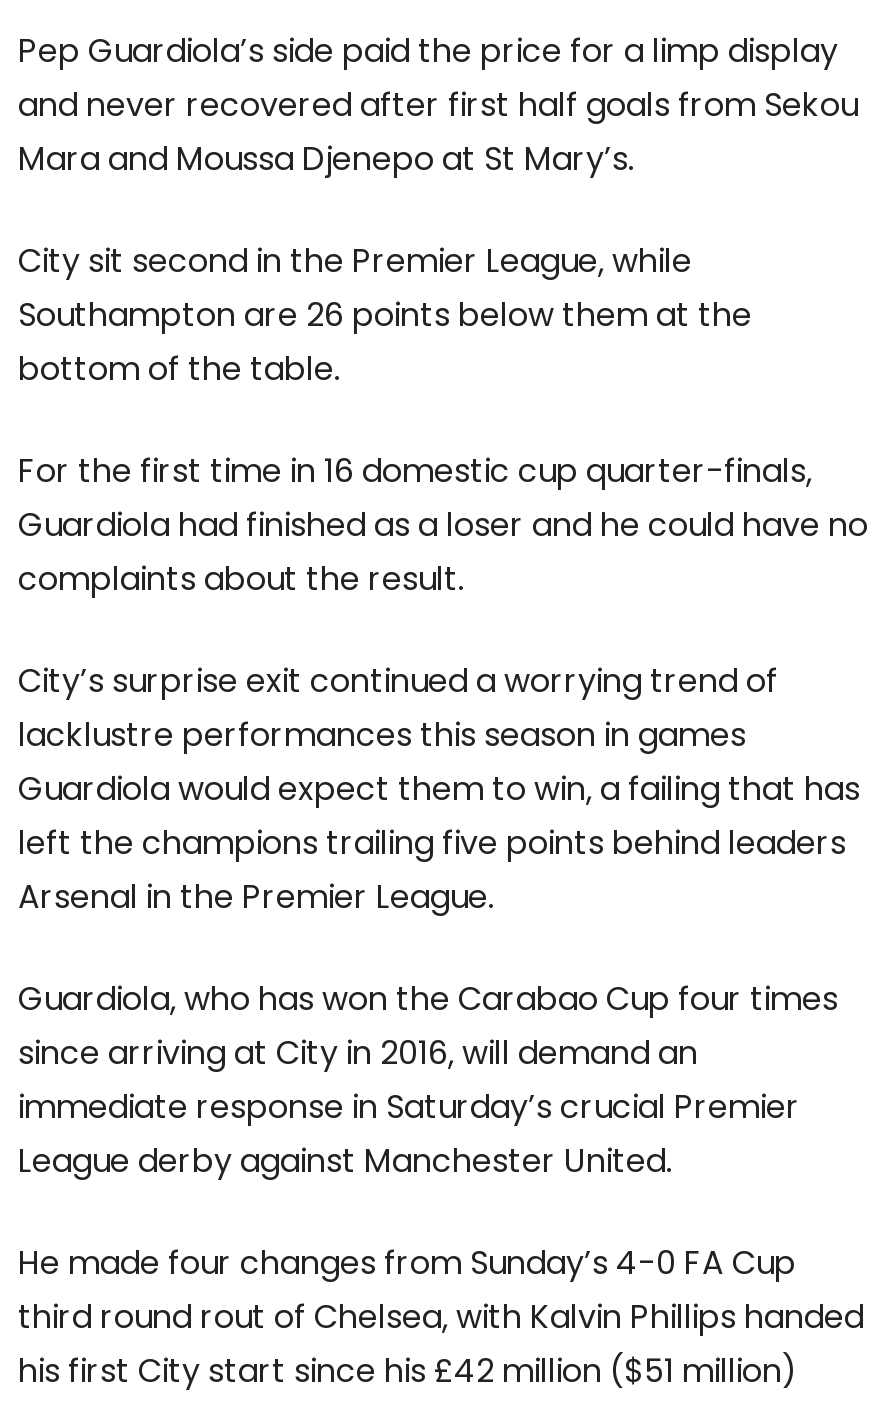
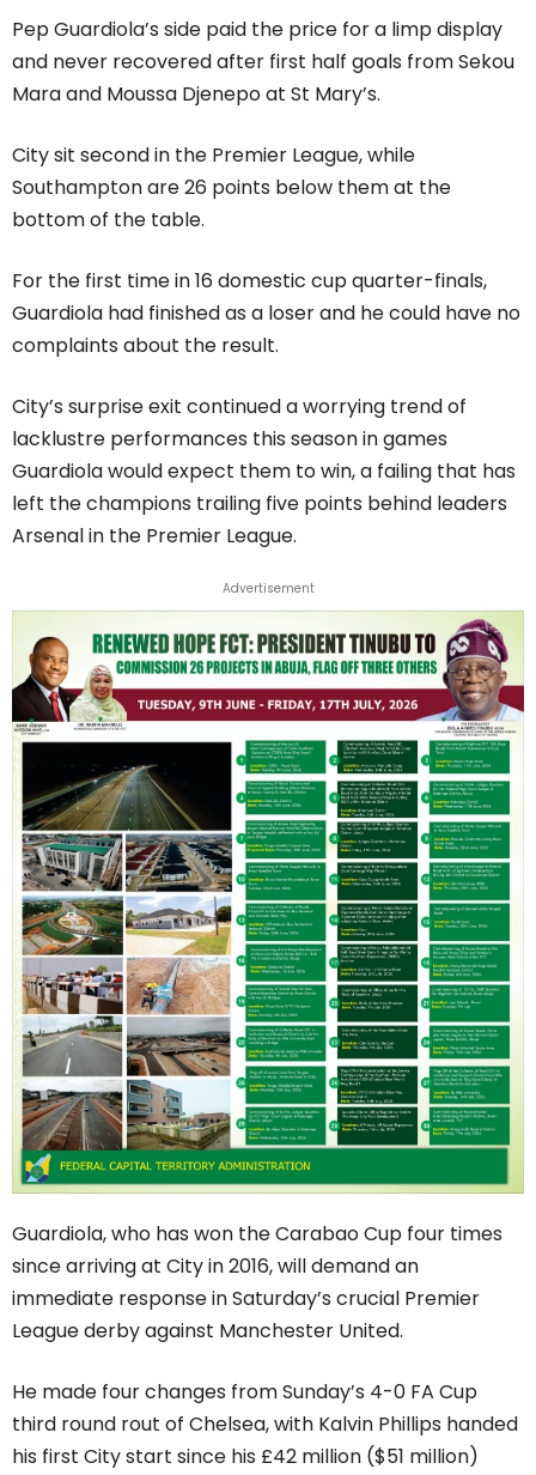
none -> [11,611,525,1195] [image]
none -> [222,580,314,598] Advertisement

